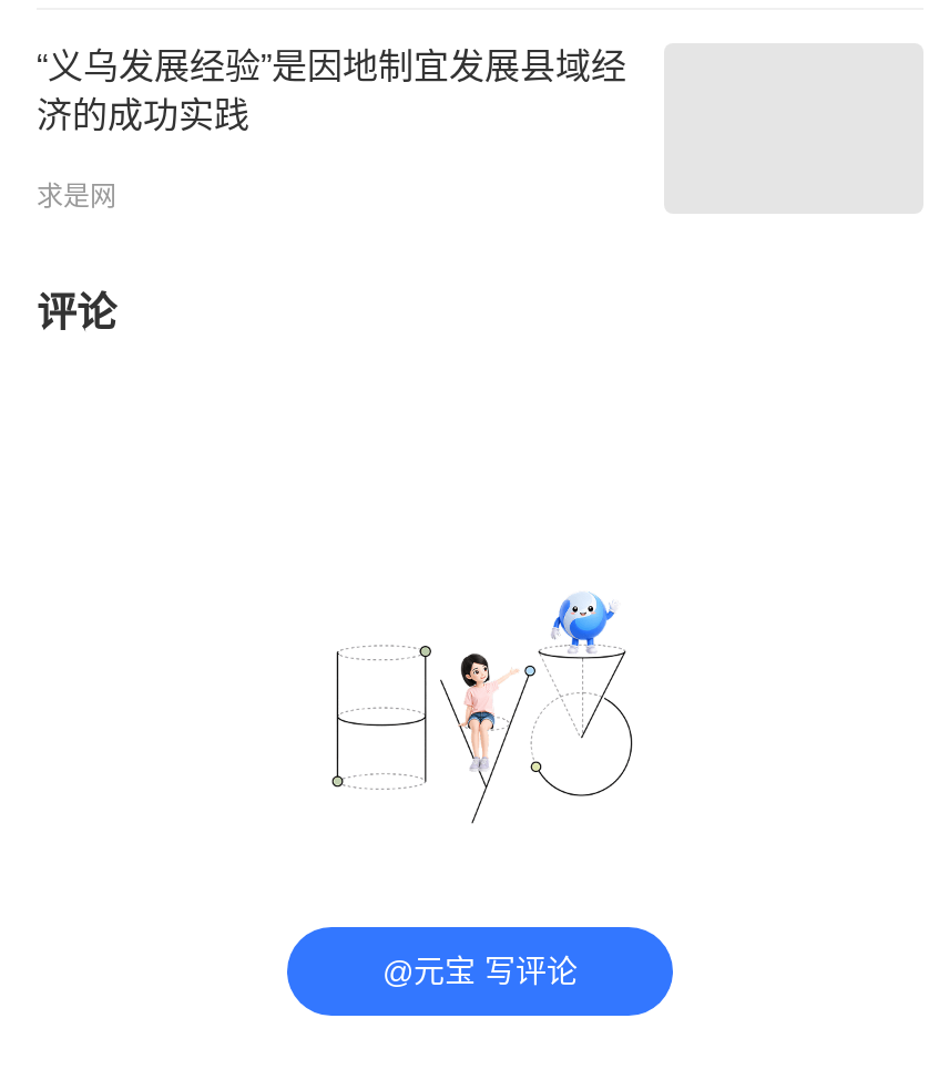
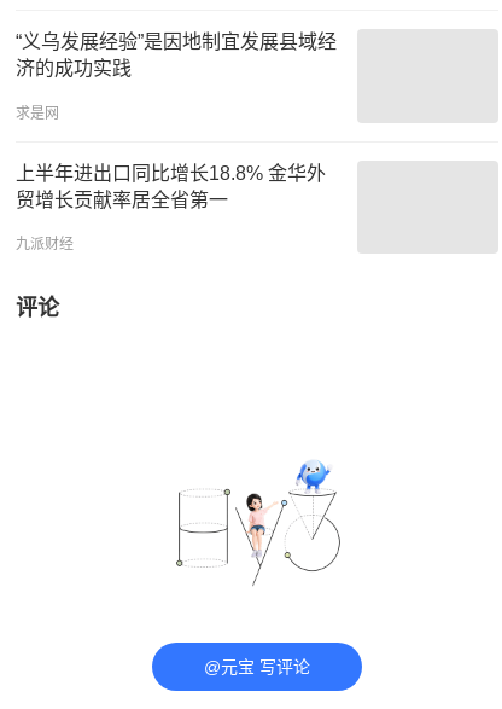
none -> [16,162,326,253] 上半年进出口同比增长18.8% 金华外 | 贸增长贡献率居全省第一 | 九派财经

